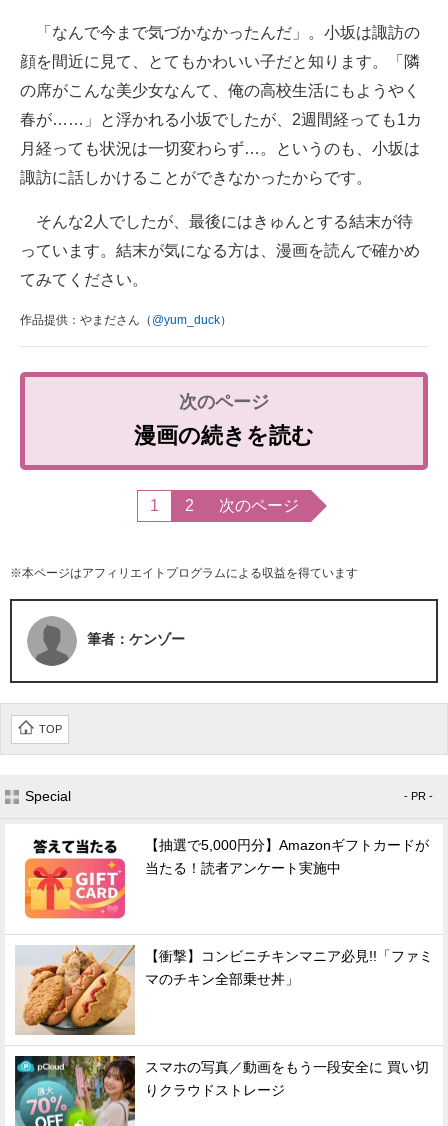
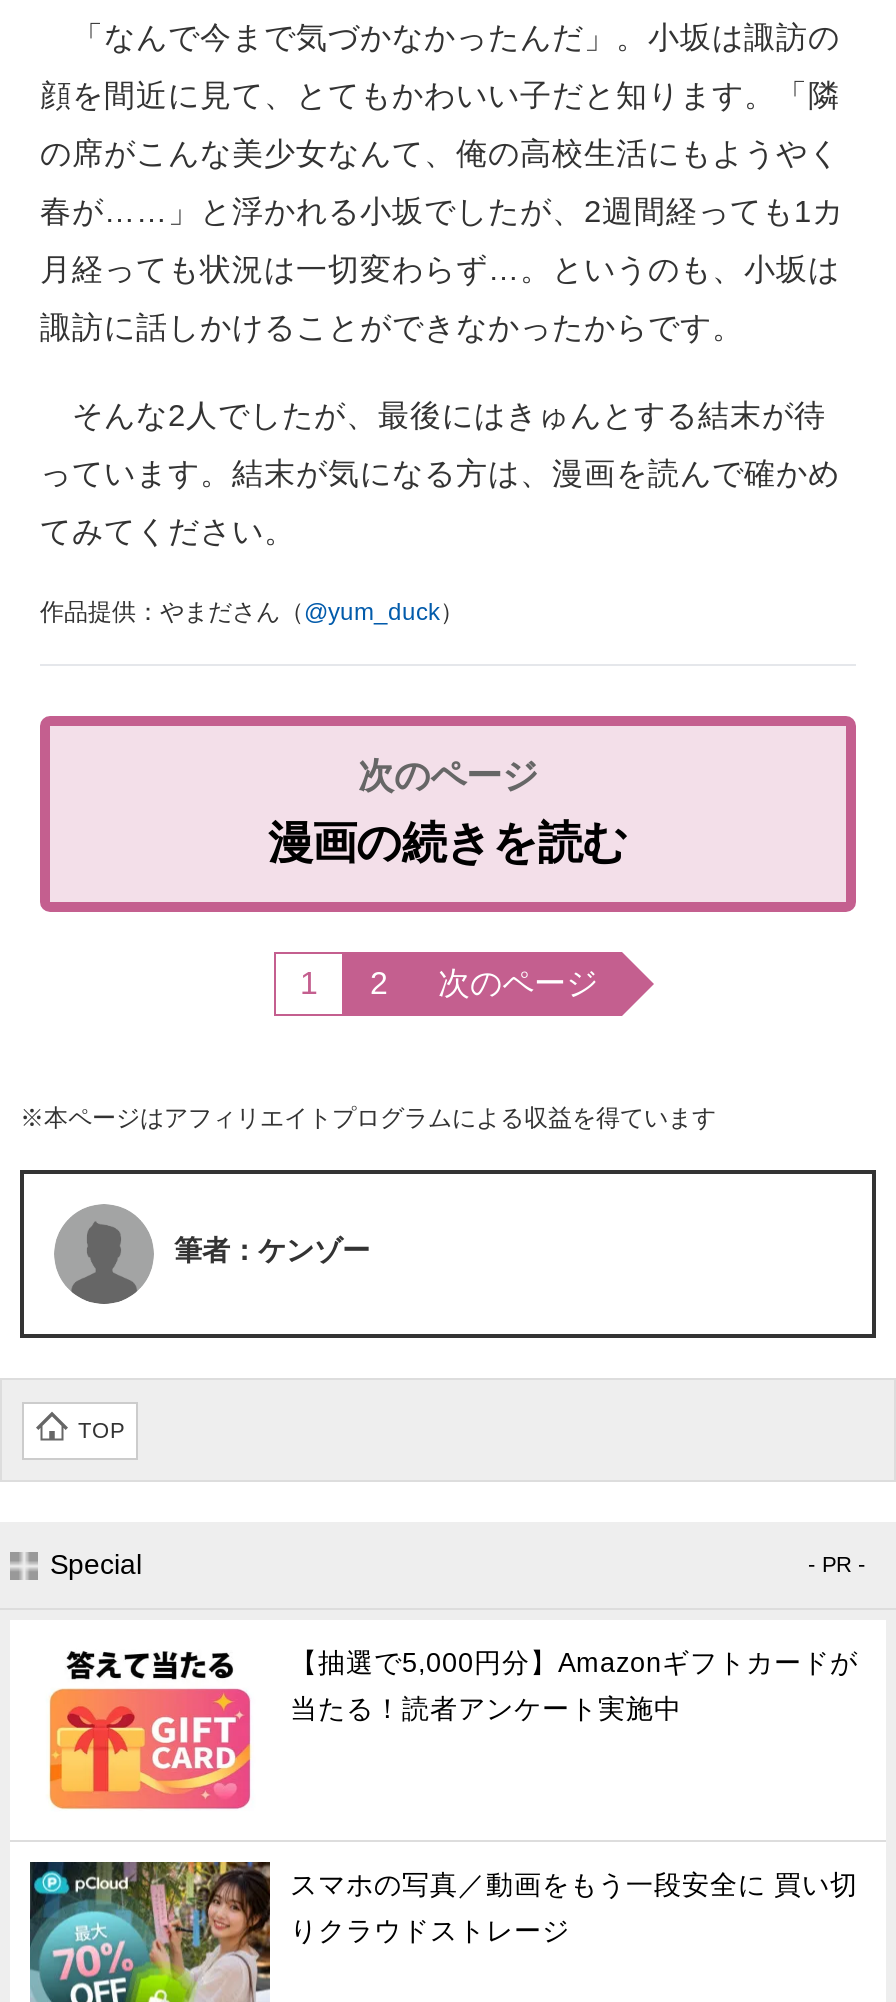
[15,945,433,1036] [image] | 【衝撃】コンビニチキンマニア必見!!「ファミ | マのチキン全部乗せ丼」 -> none

